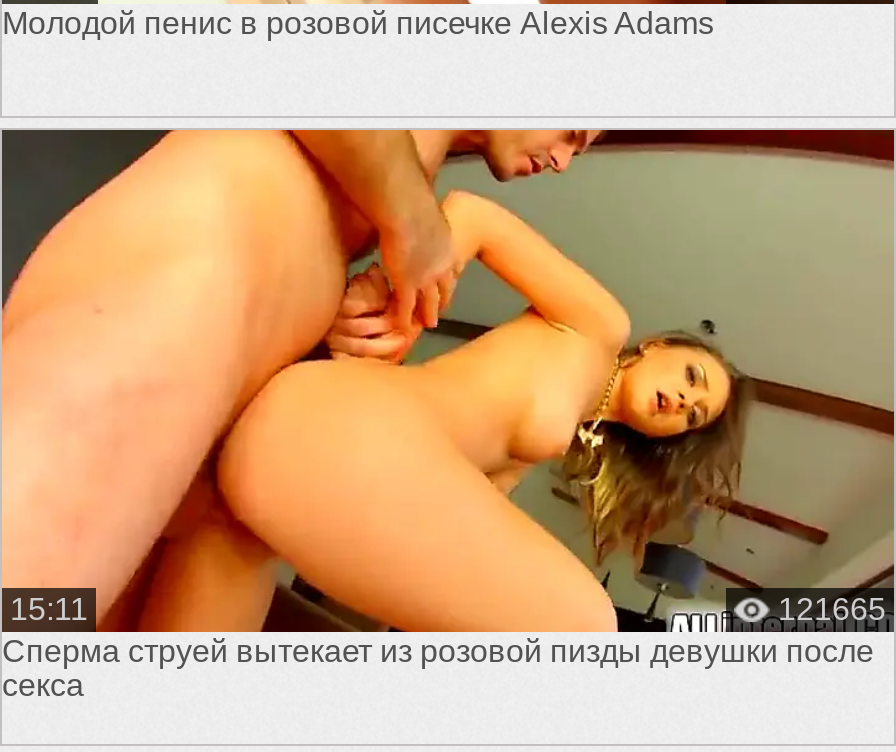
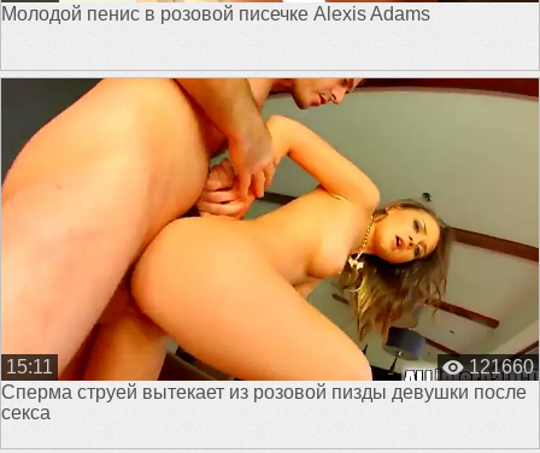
[778,591,886,625] 121665 -> [469,356,534,377] 121660

